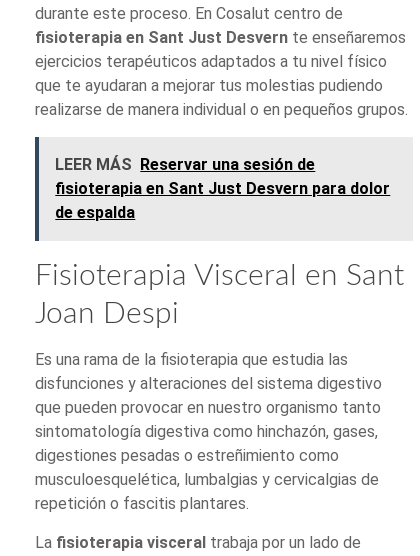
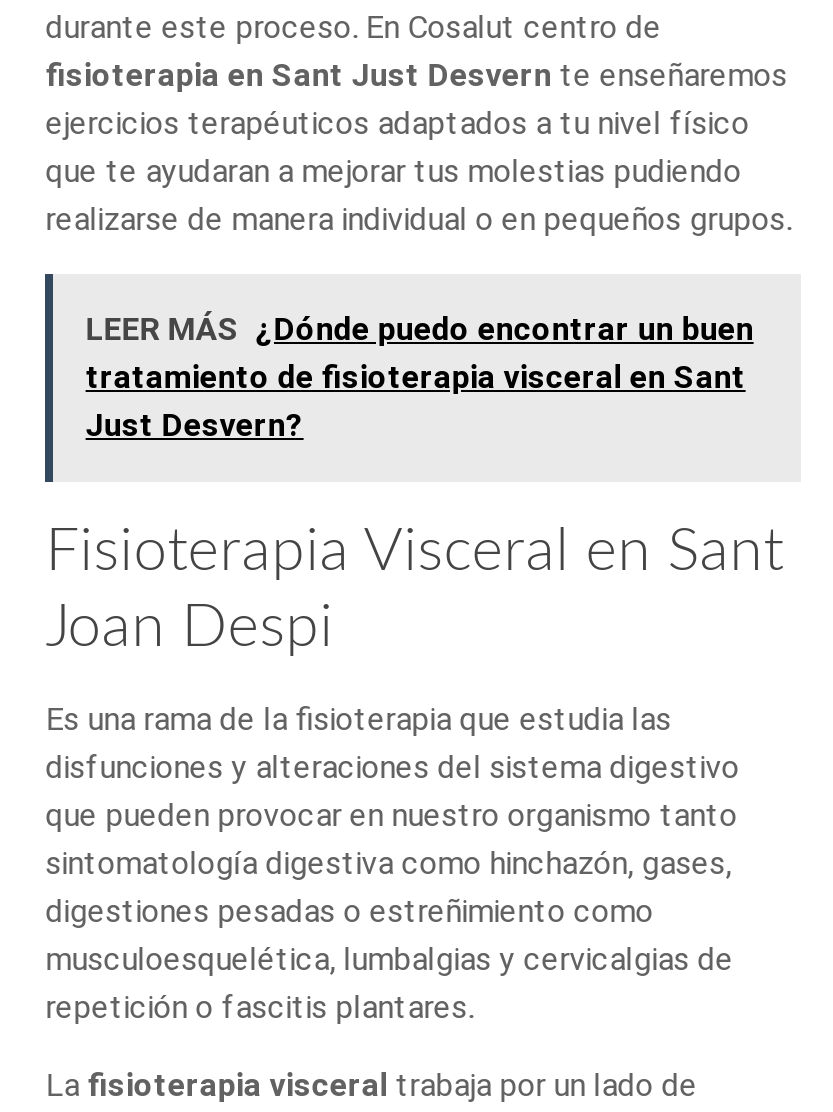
[55,155,390,222] LEER MÁS Reservar una sesión de | fisioterapia en Sant Just Desvern para dolor | de espalda -> [86,310,754,444] LEER MÁS ¿Dónde puedo encontrar un buen | tratamiento de fisioterapia visceral en Sant | Just Desvern?

